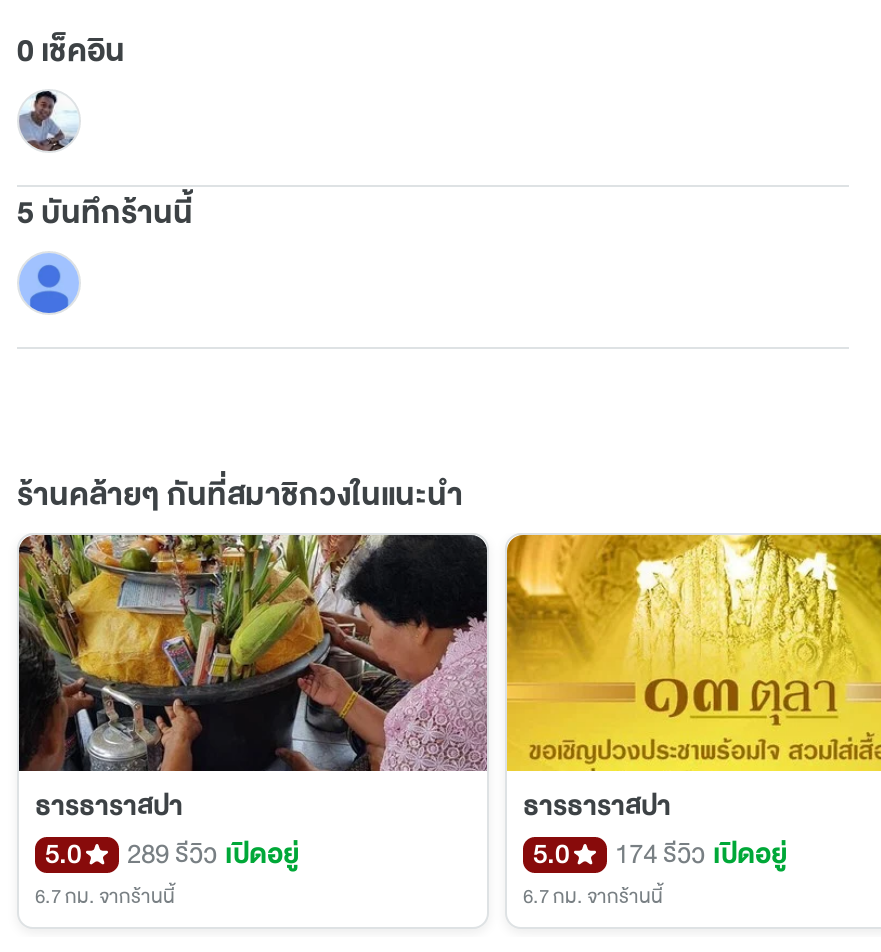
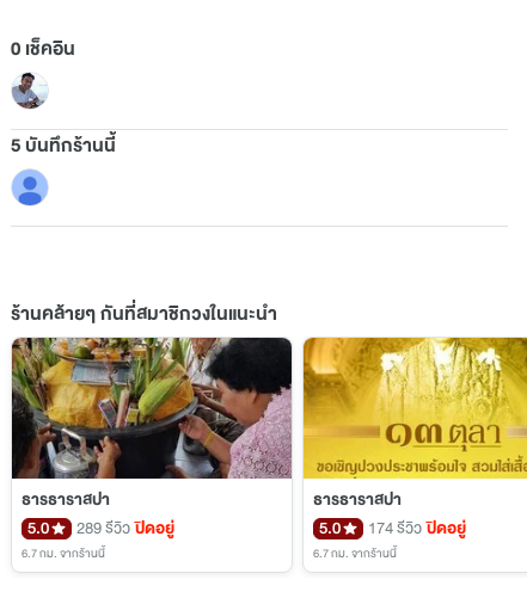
[127,833,299,875] 289 รีวิว เปิดอยู่ -> [76,516,174,541] 289 รีวิว ปิดอยู่
[615,833,787,875] 174 รีวิว เปิดอยู่ -> [368,516,466,541] 174 รีวิว ปิดอยู่

